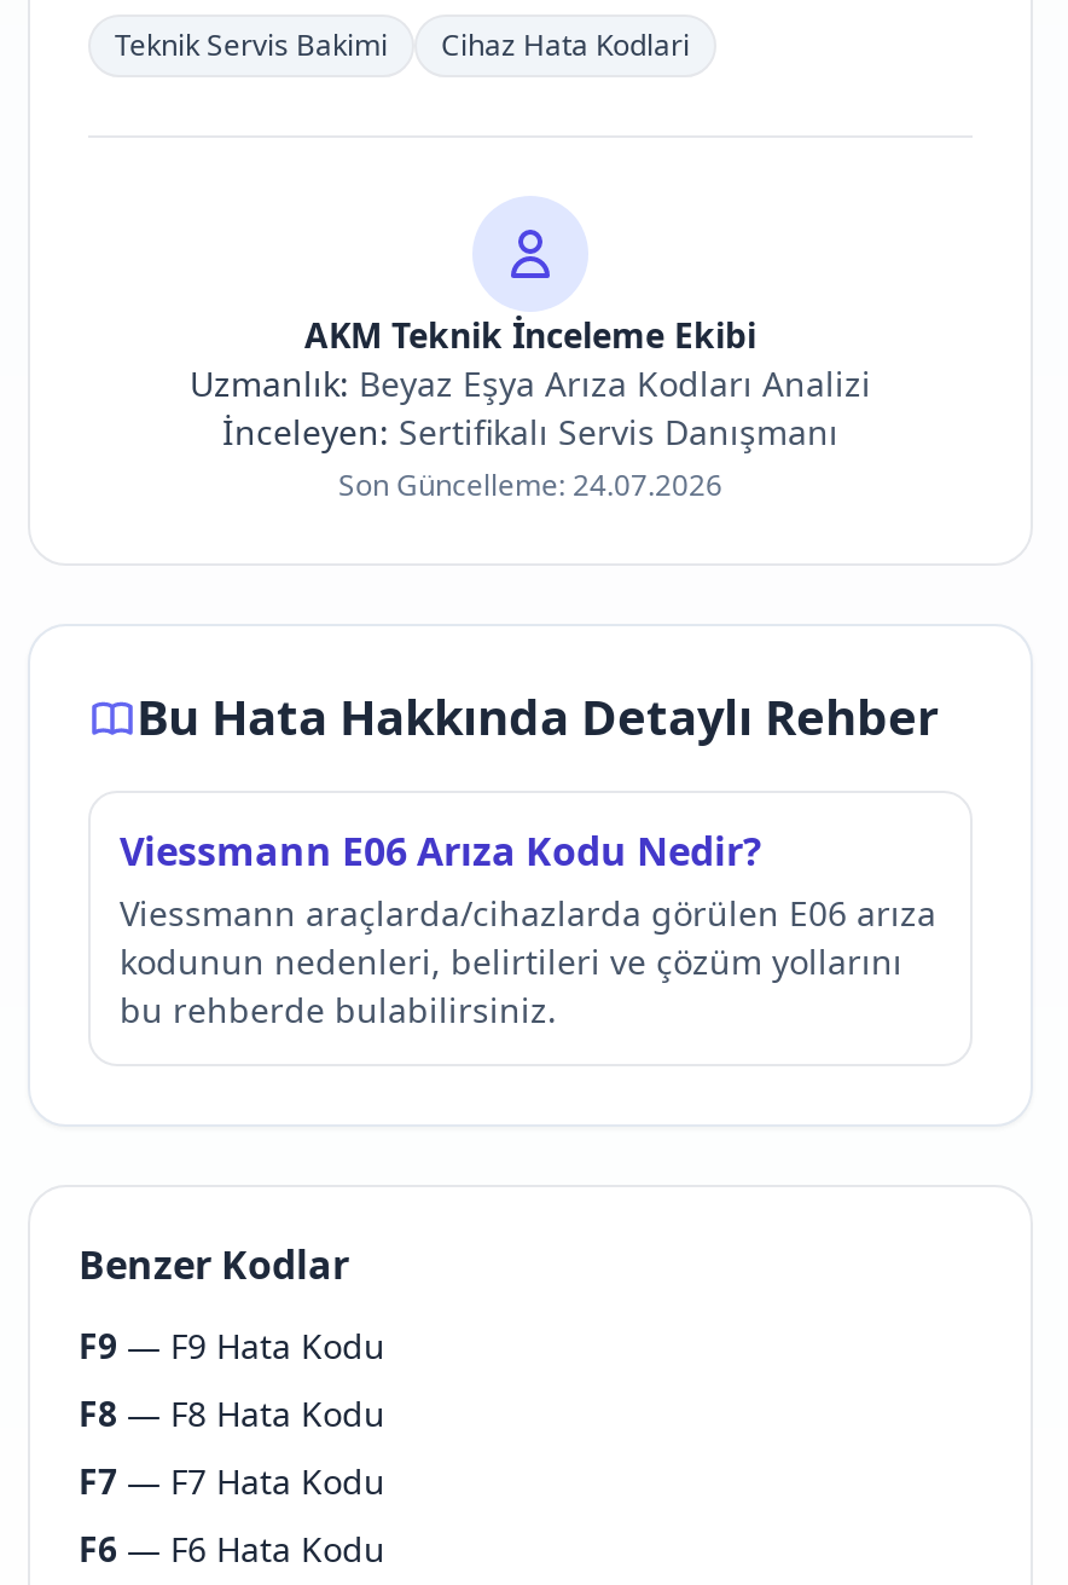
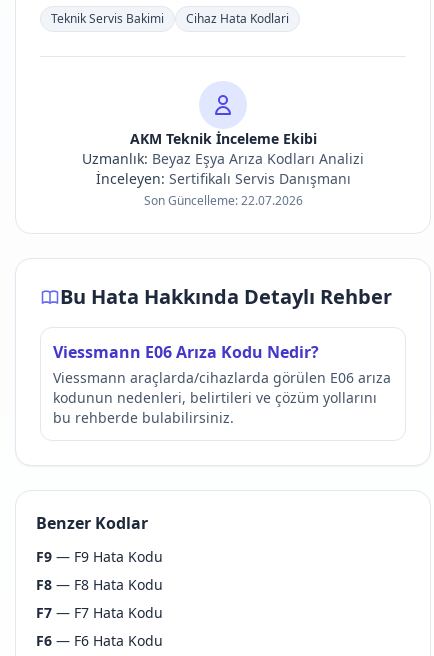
[338,464,722,505] Son Güncelleme: 24.07.2026 -> [143,192,302,209] Son Güncelleme: 22.07.2026

